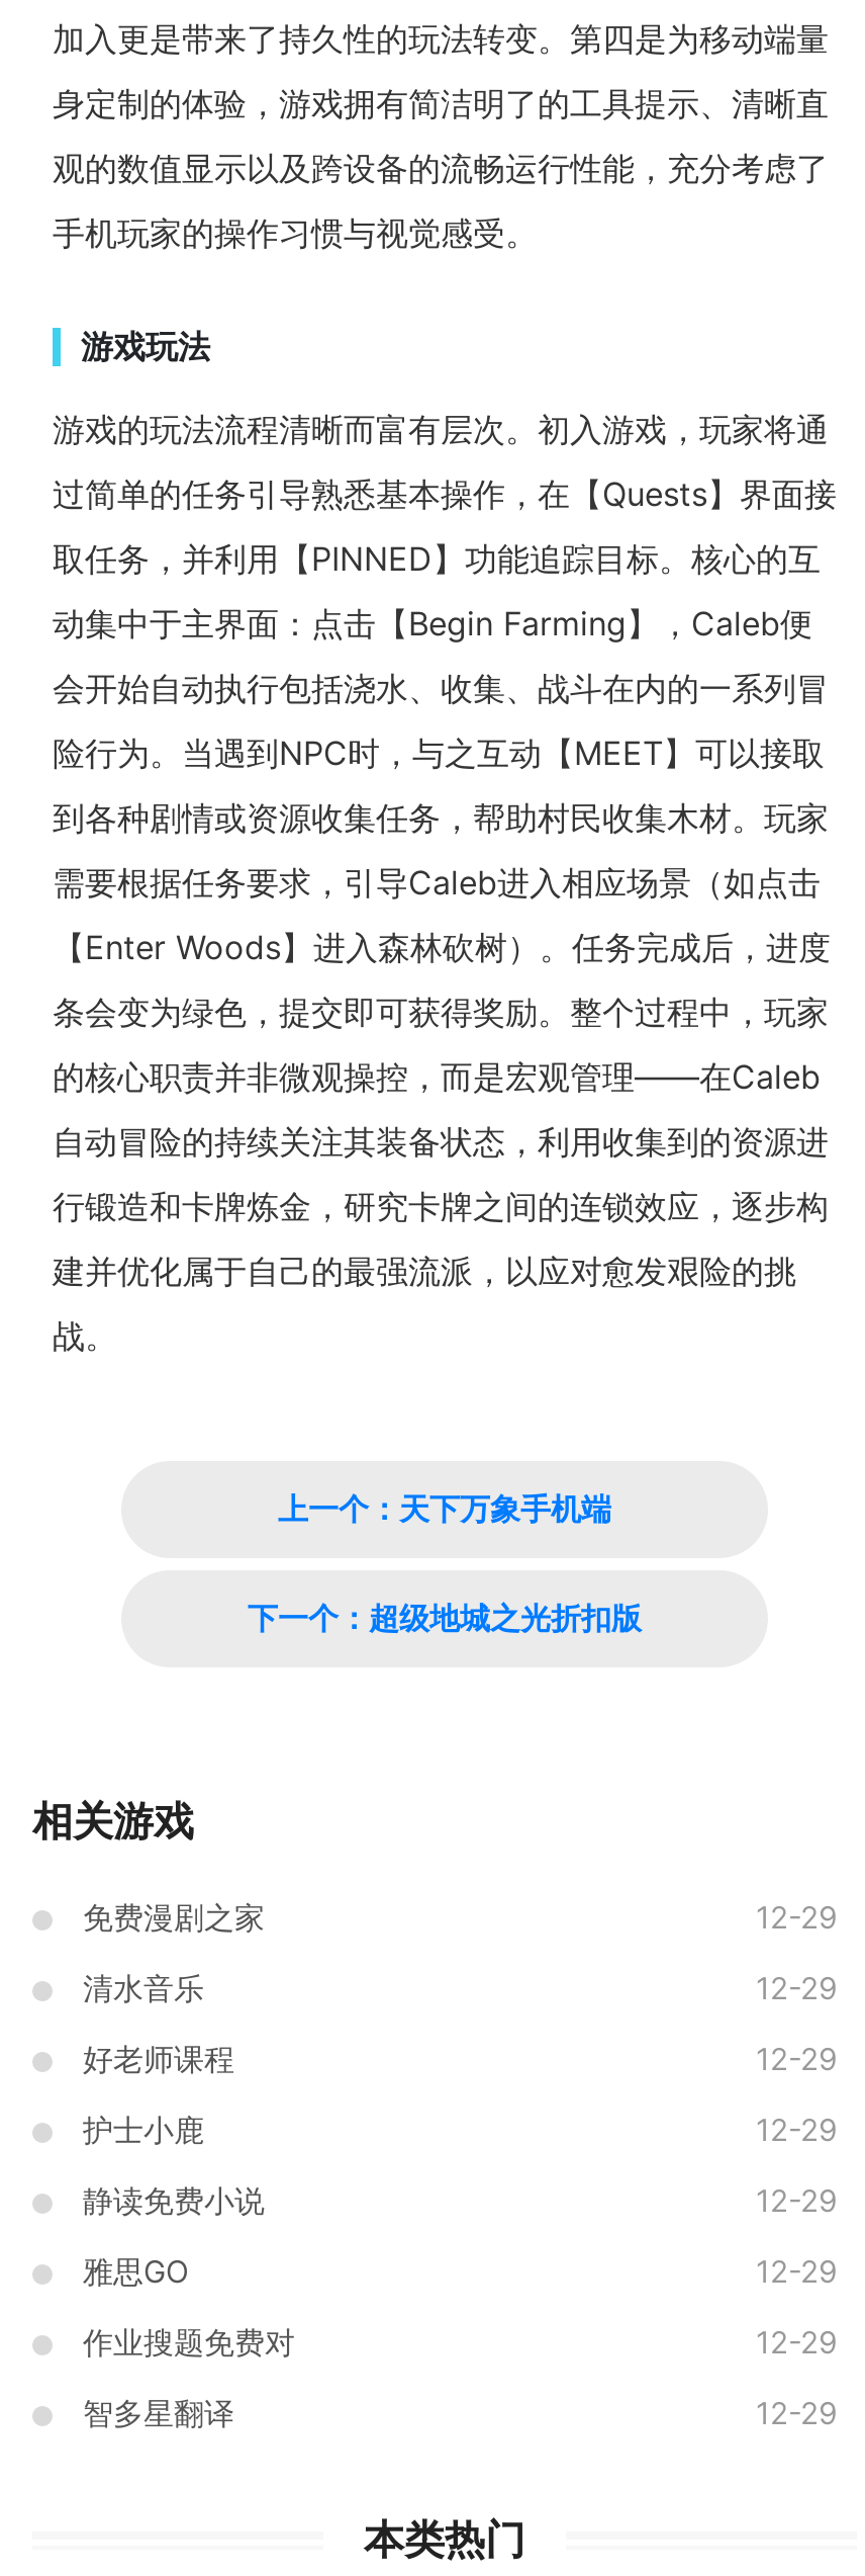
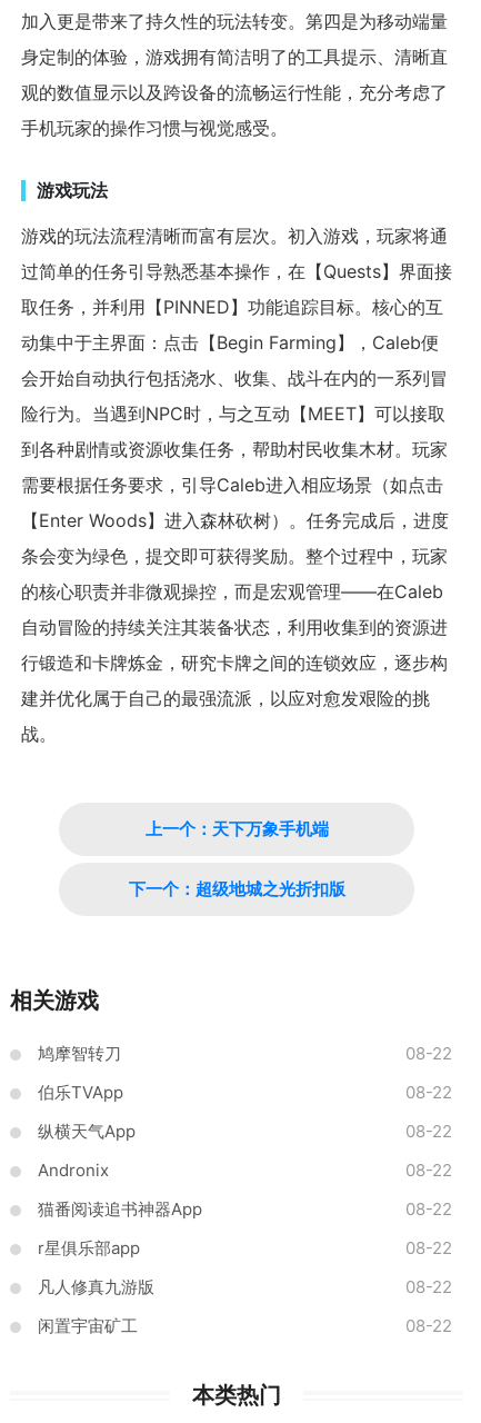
[83,1897,837,1936] 免费漫剧之家 | 12-29 -> [38,1042,452,1063] 鸠摩智转刀 | 08-22
[83,1968,837,2007] 清水音乐 | 12-29 -> [38,1081,452,1102] 伯乐TVApp | 08-22
[83,2039,837,2077] 好老师课程 | 12-29 -> [38,1120,452,1141] 纵横天气App | 08-22
[83,2110,837,2148] 护士小鹿 | 12-29 -> [38,1159,452,1180] Andronix | 08-22
[83,2181,837,2219] 静读免费小说 | 12-29 -> [38,1198,452,1219] 猫番阅读追书神器App | 08-22
[83,2251,837,2290] 雅思GO | 12-29 -> [38,1237,452,1258] r星俱乐部app | 08-22
[83,2322,837,2361] 作业搜题免费对 | 12-29 -> [38,1276,452,1297] 凡人修真九游版 | 08-22
[83,2393,837,2432] 智多星翻译 | 12-29 -> [38,1315,452,1336] 闲置宇宙矿工 | 08-22

